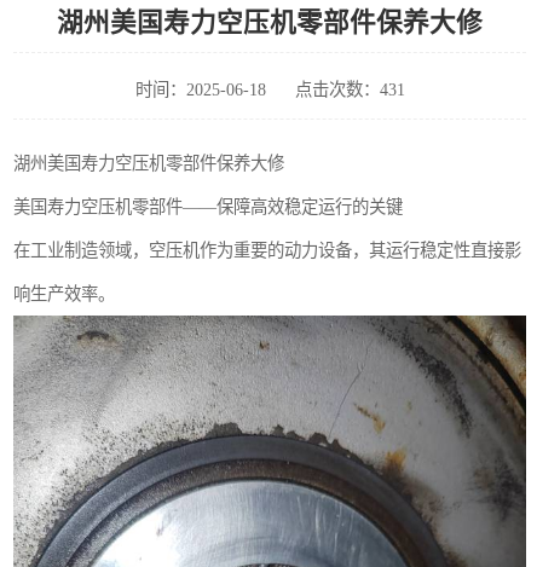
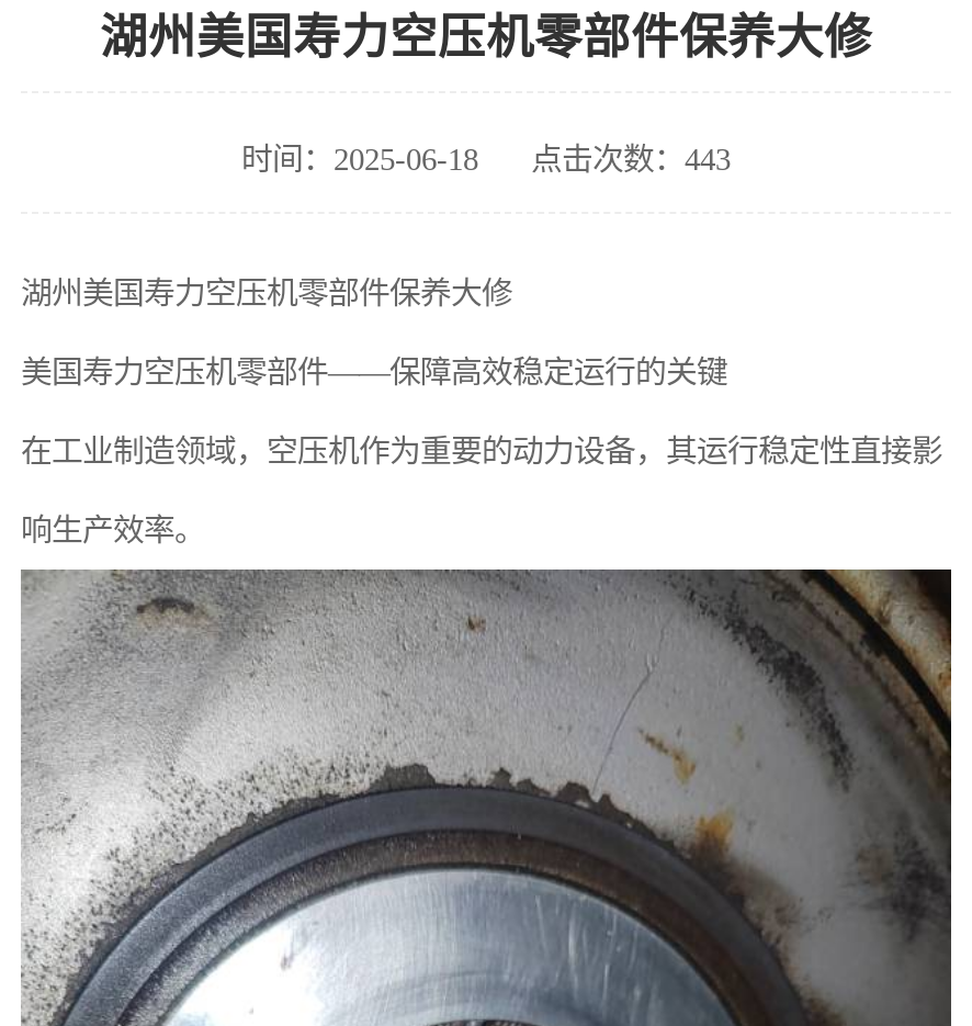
[135,80,405,99] 时间：2025-06-18 点击次数：431 -> [241,142,731,177] 时间：2025-06-18 点击次数：443

